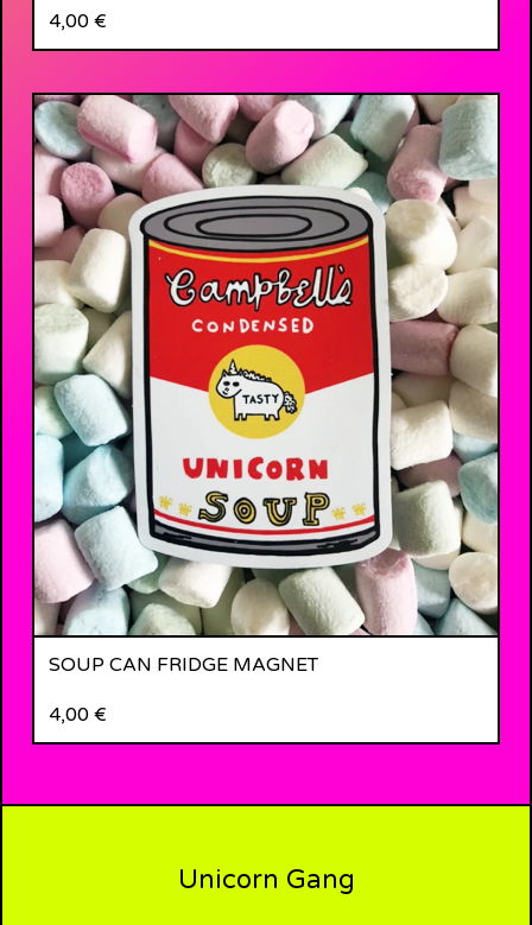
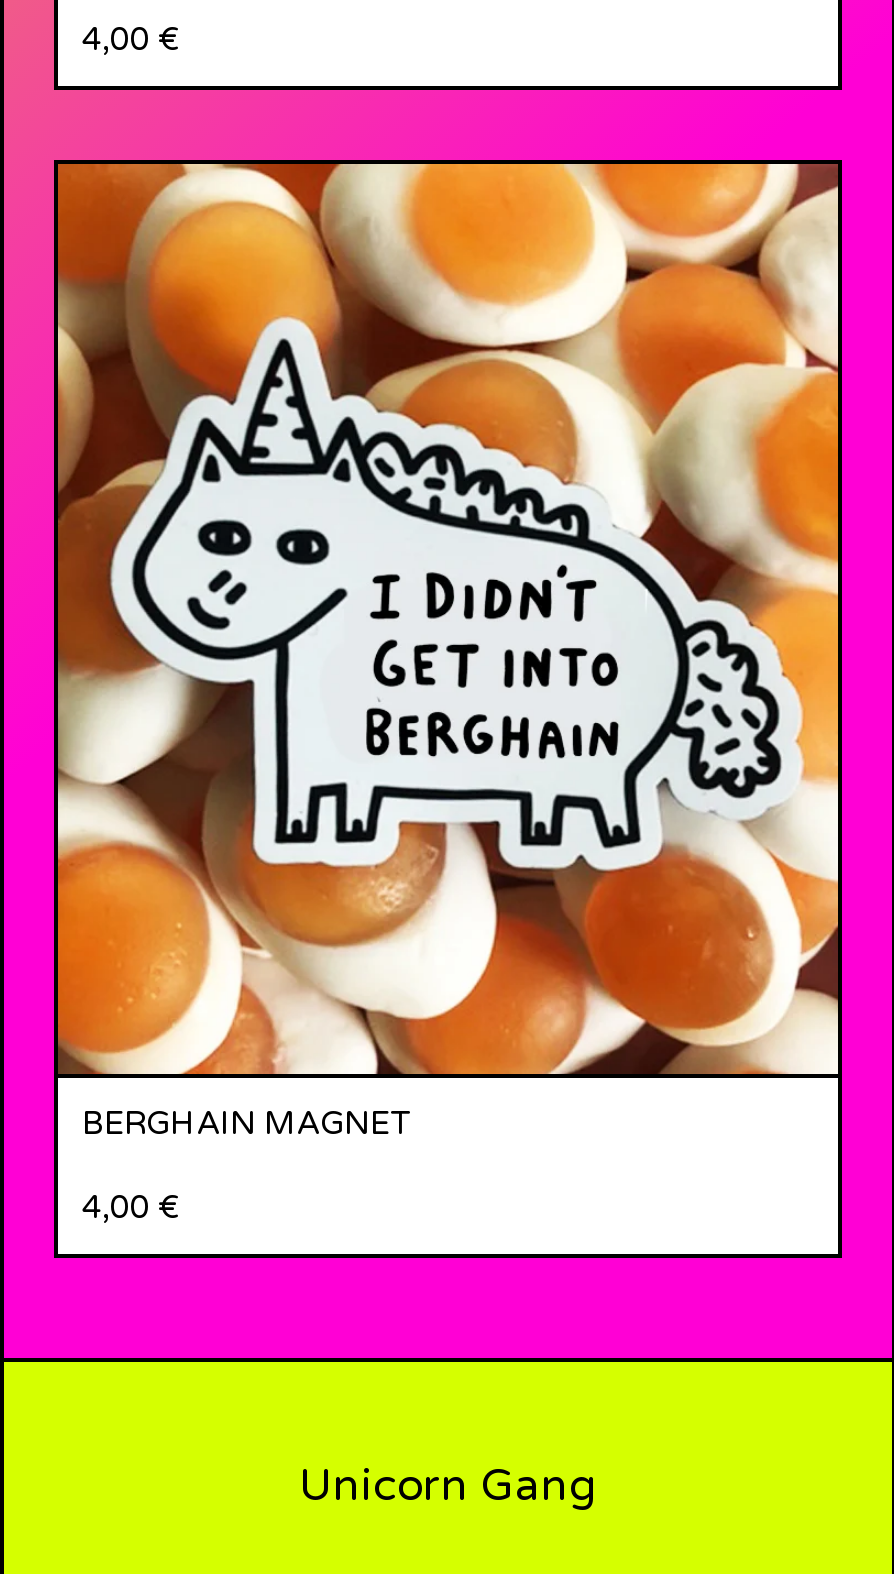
[33,94,499,677] [image] | SOUP CAN FRIDGE MAGNET -> [56,162,840,1145] [image] | BERGHAIN MAGNET

